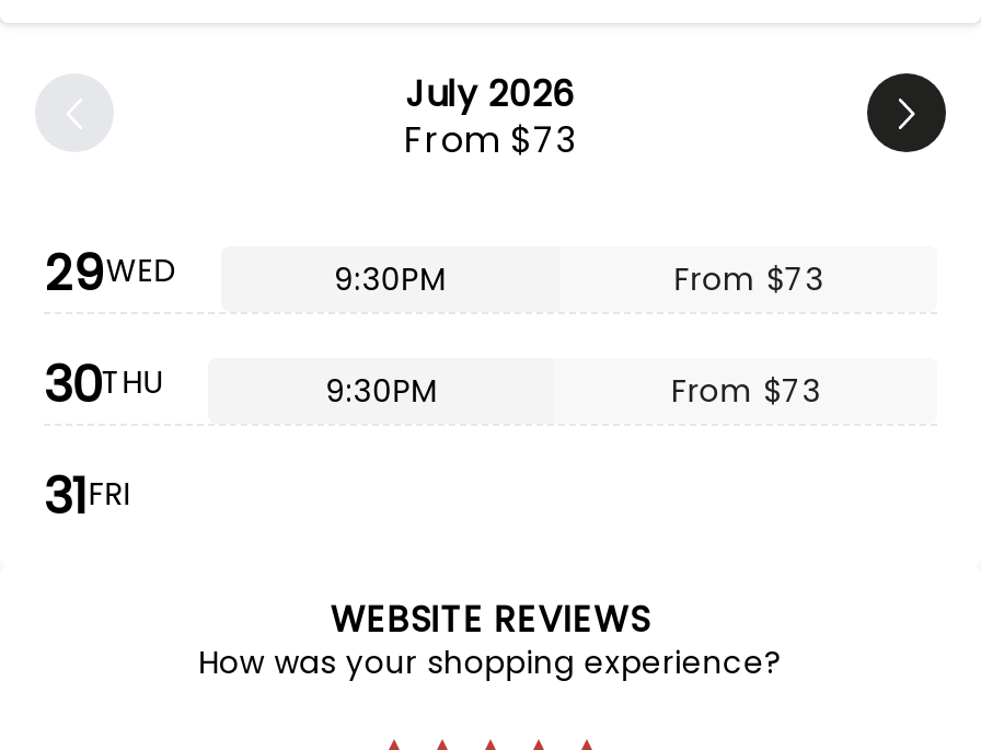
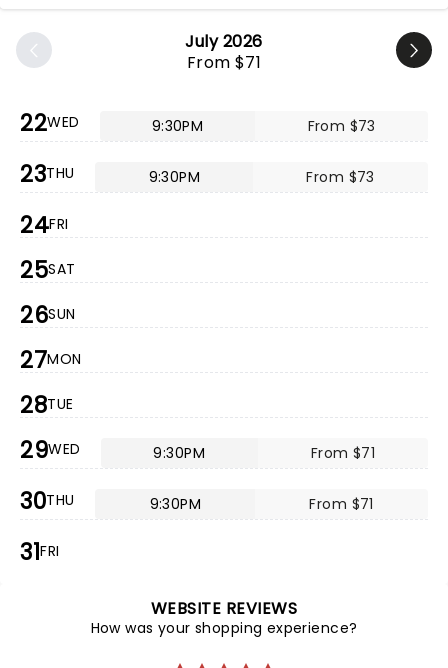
[404,115,577,165] From $73 -> [187,51,261,74] From $71
[44,238,176,308] 29WED -> [20,107,80,139] 22WED
[44,349,163,419] 30THU -> [20,158,75,190] 23THU
none -> [20,209,375,517] 24FRI | 25SAT | 26SUN | 27MON | 28TUE | 29WED | 9:30PM | From $71 | 30THU | 9:30PM | From $71

